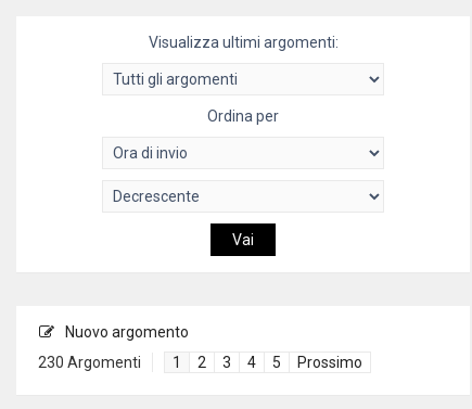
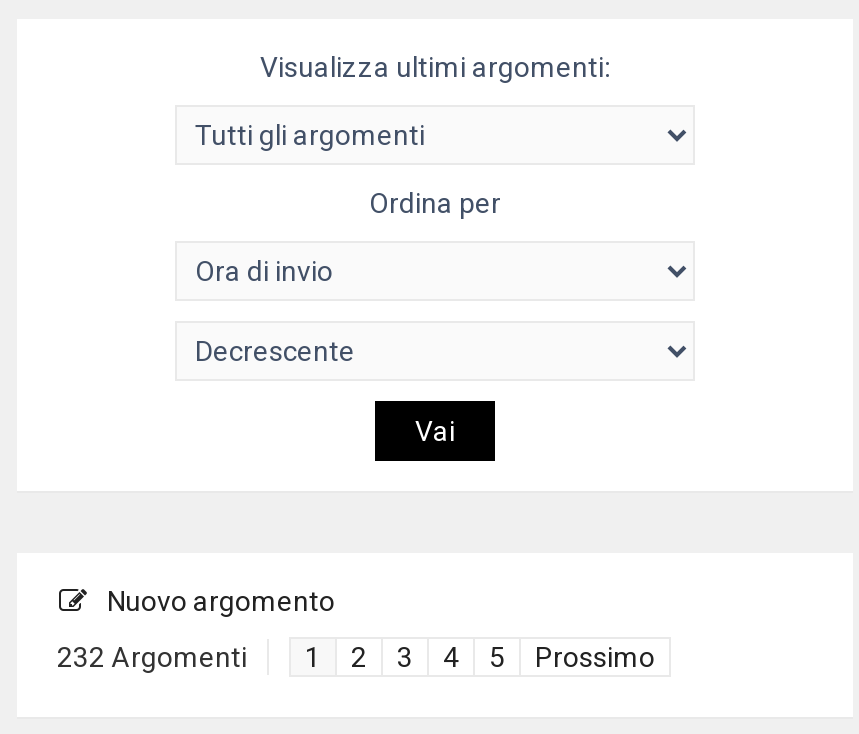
[38,354,362,371] 230 Argomenti 1 2 3 4 5 Prossimo -> [57,641,655,673] 232 Argomenti 1 2 3 4 5 Prossimo

